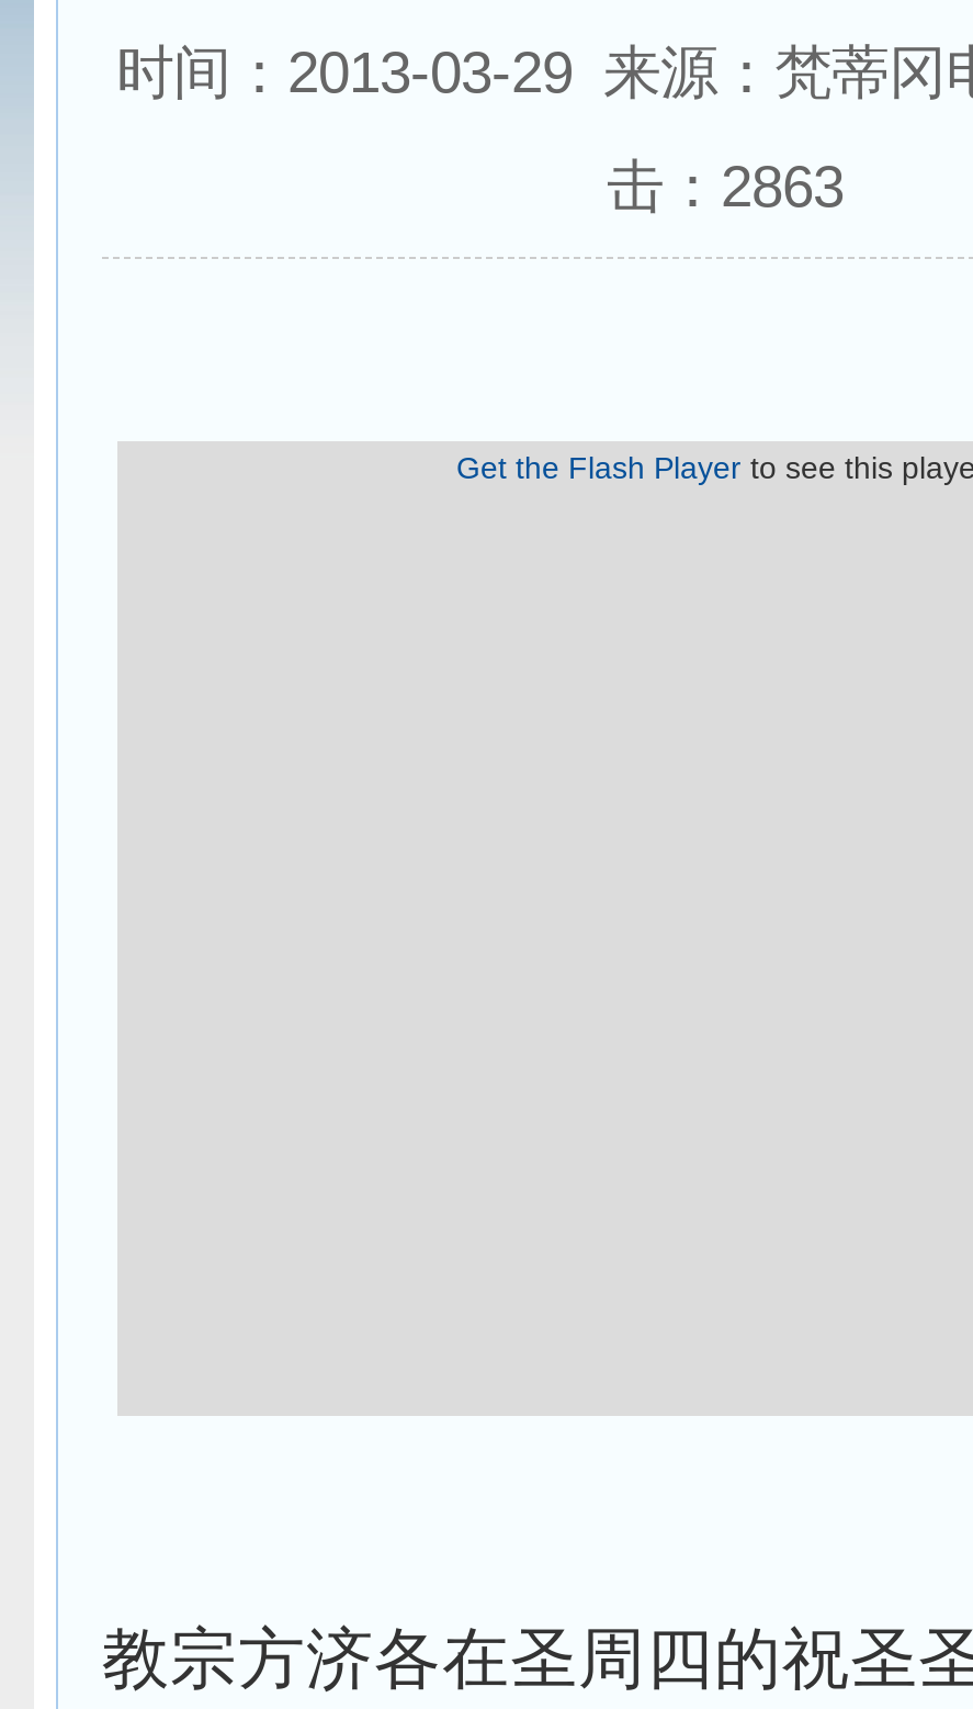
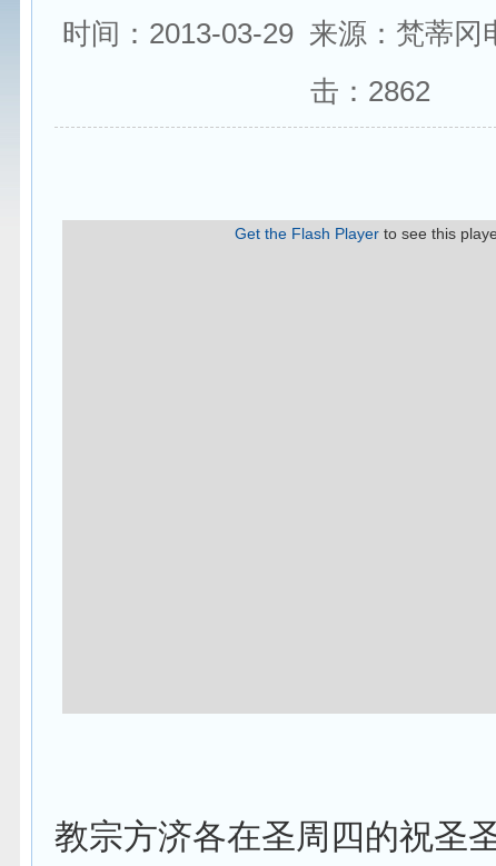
[607,154,844,220] 击：2863 -> [310,74,430,108] 击：2862

